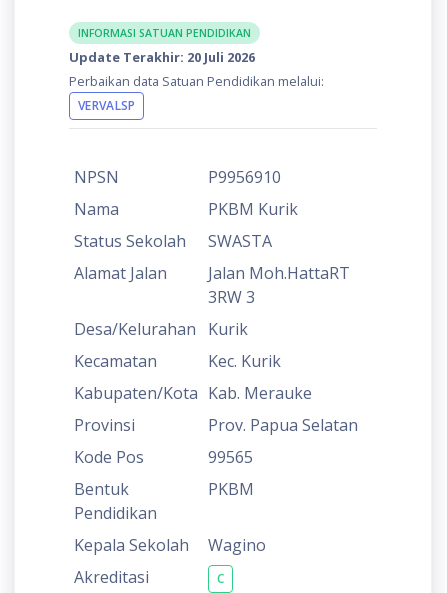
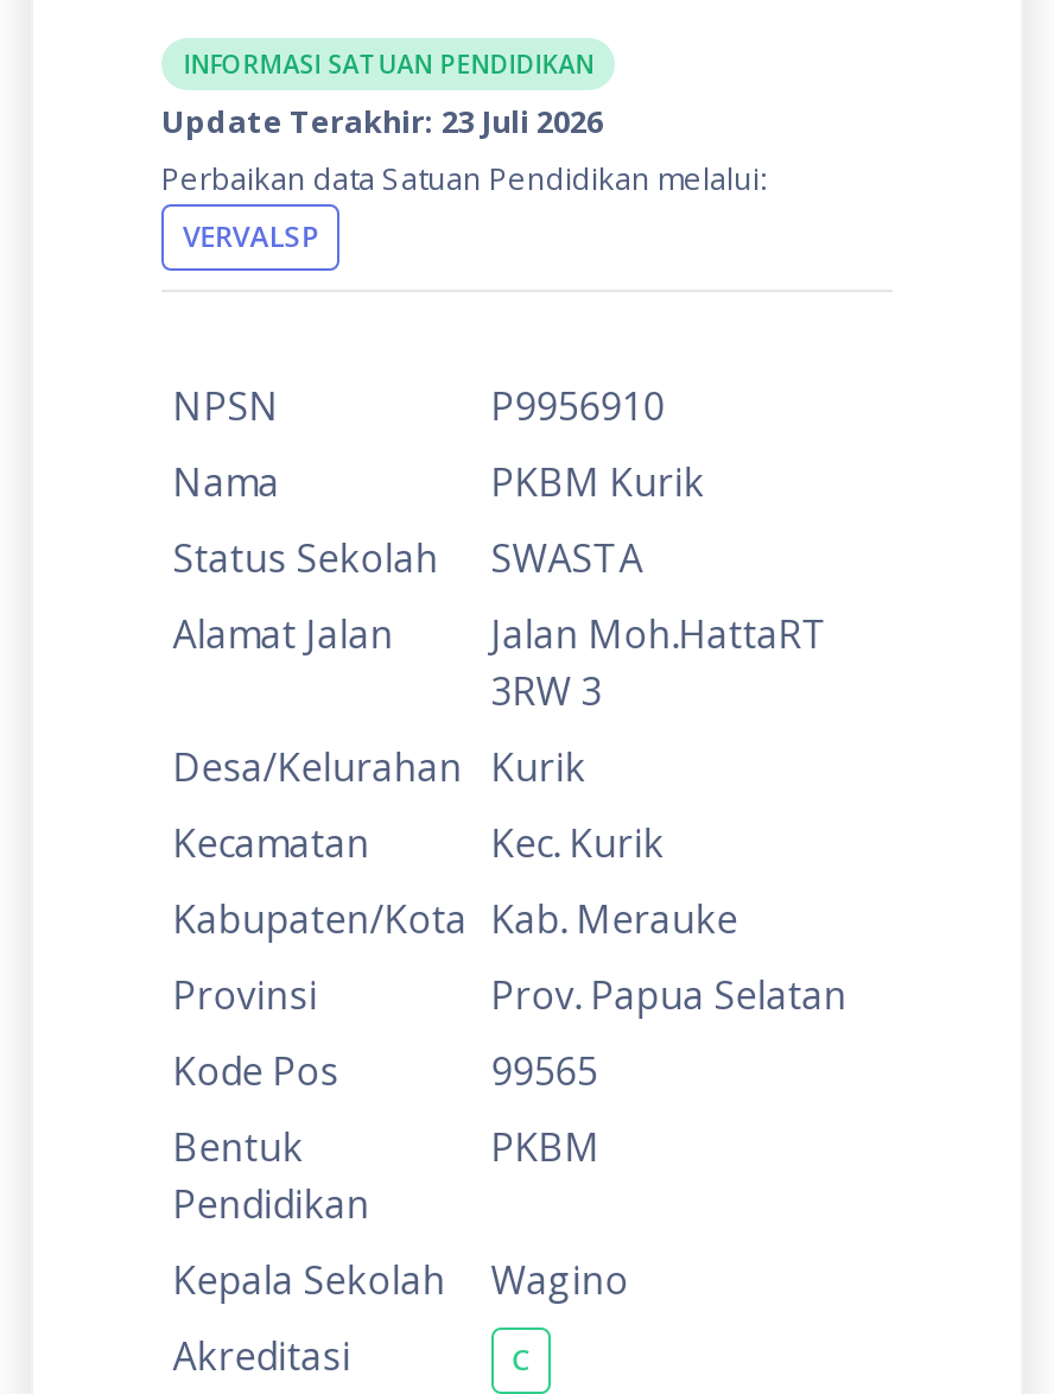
[69,48,255,66] Update Terakhir: 20 Juli 2026 -> [161,99,603,142] Update Terakhir: 23 Juli 2026

